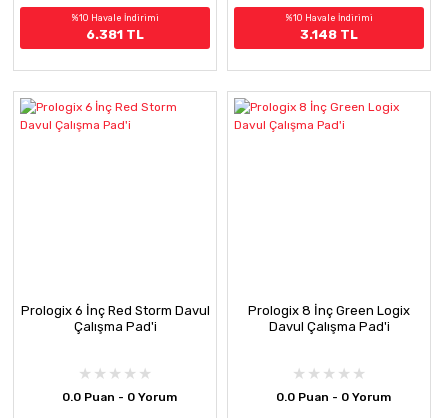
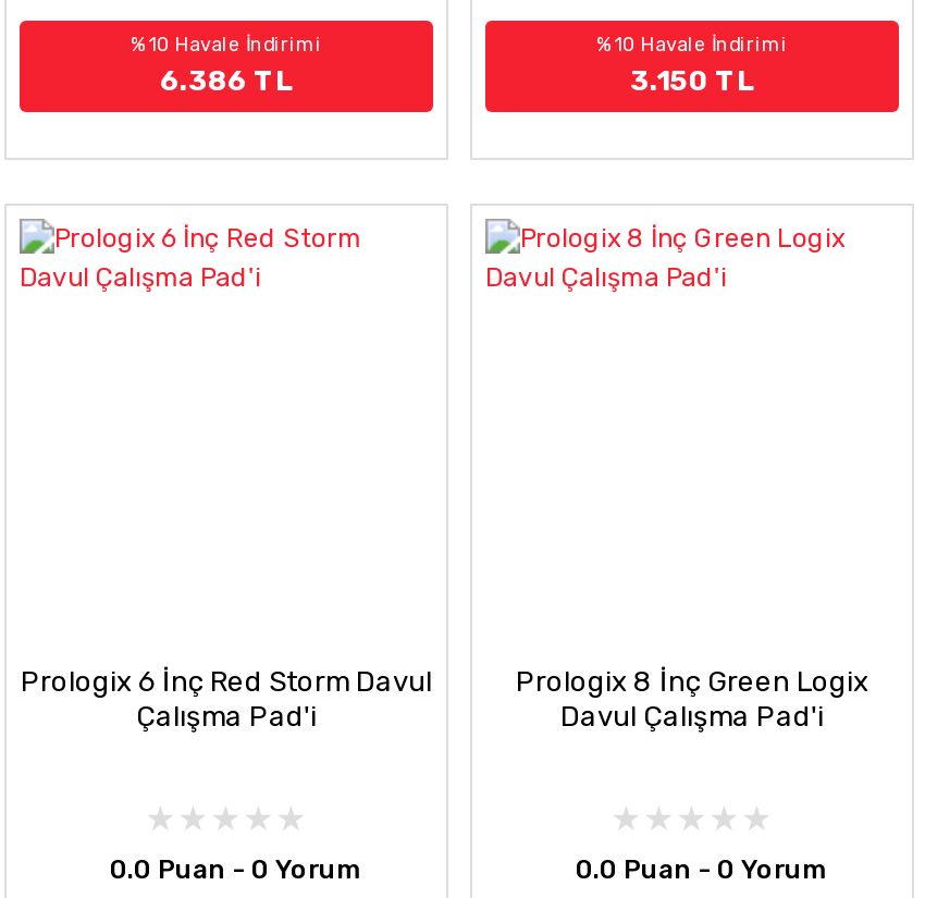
[86,27,144,42] 6.381 TL -> [160,64,293,97] 6.386 TL
[300,27,358,42] 3.148 TL -> [630,64,754,97] 3.150 TL

